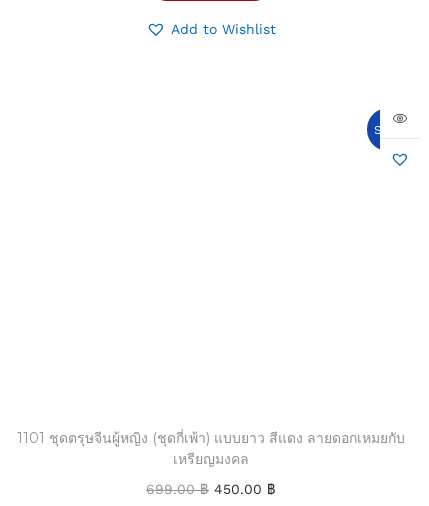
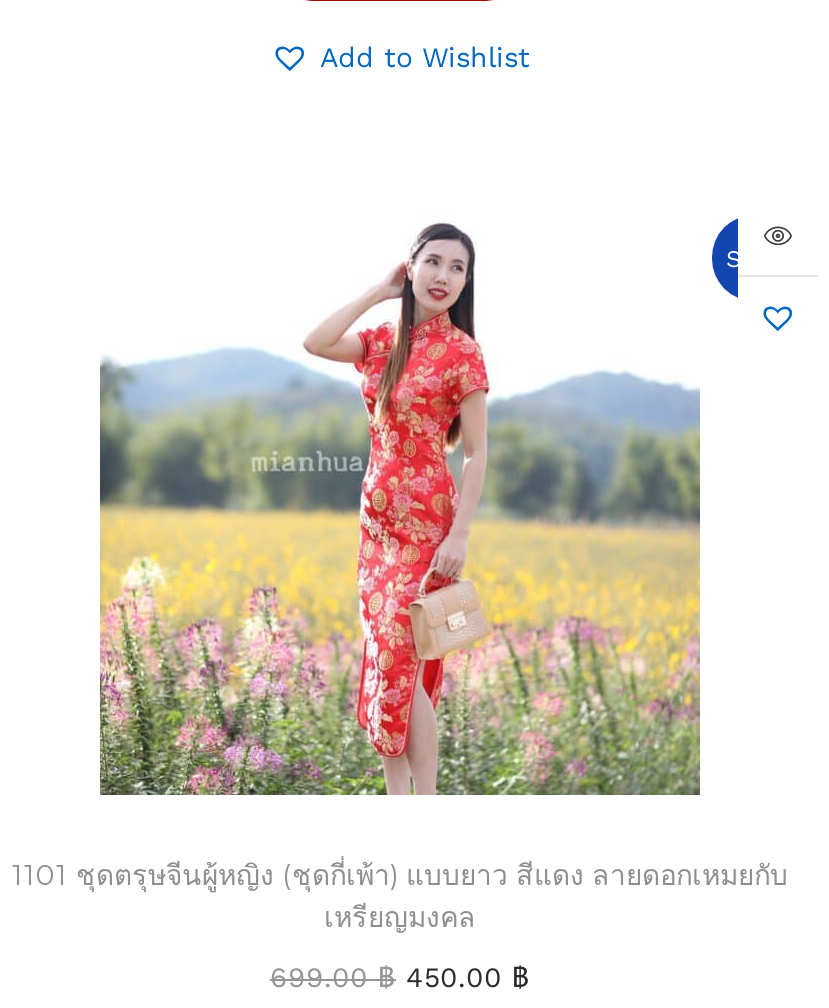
none -> [98,220,702,798] [image]

